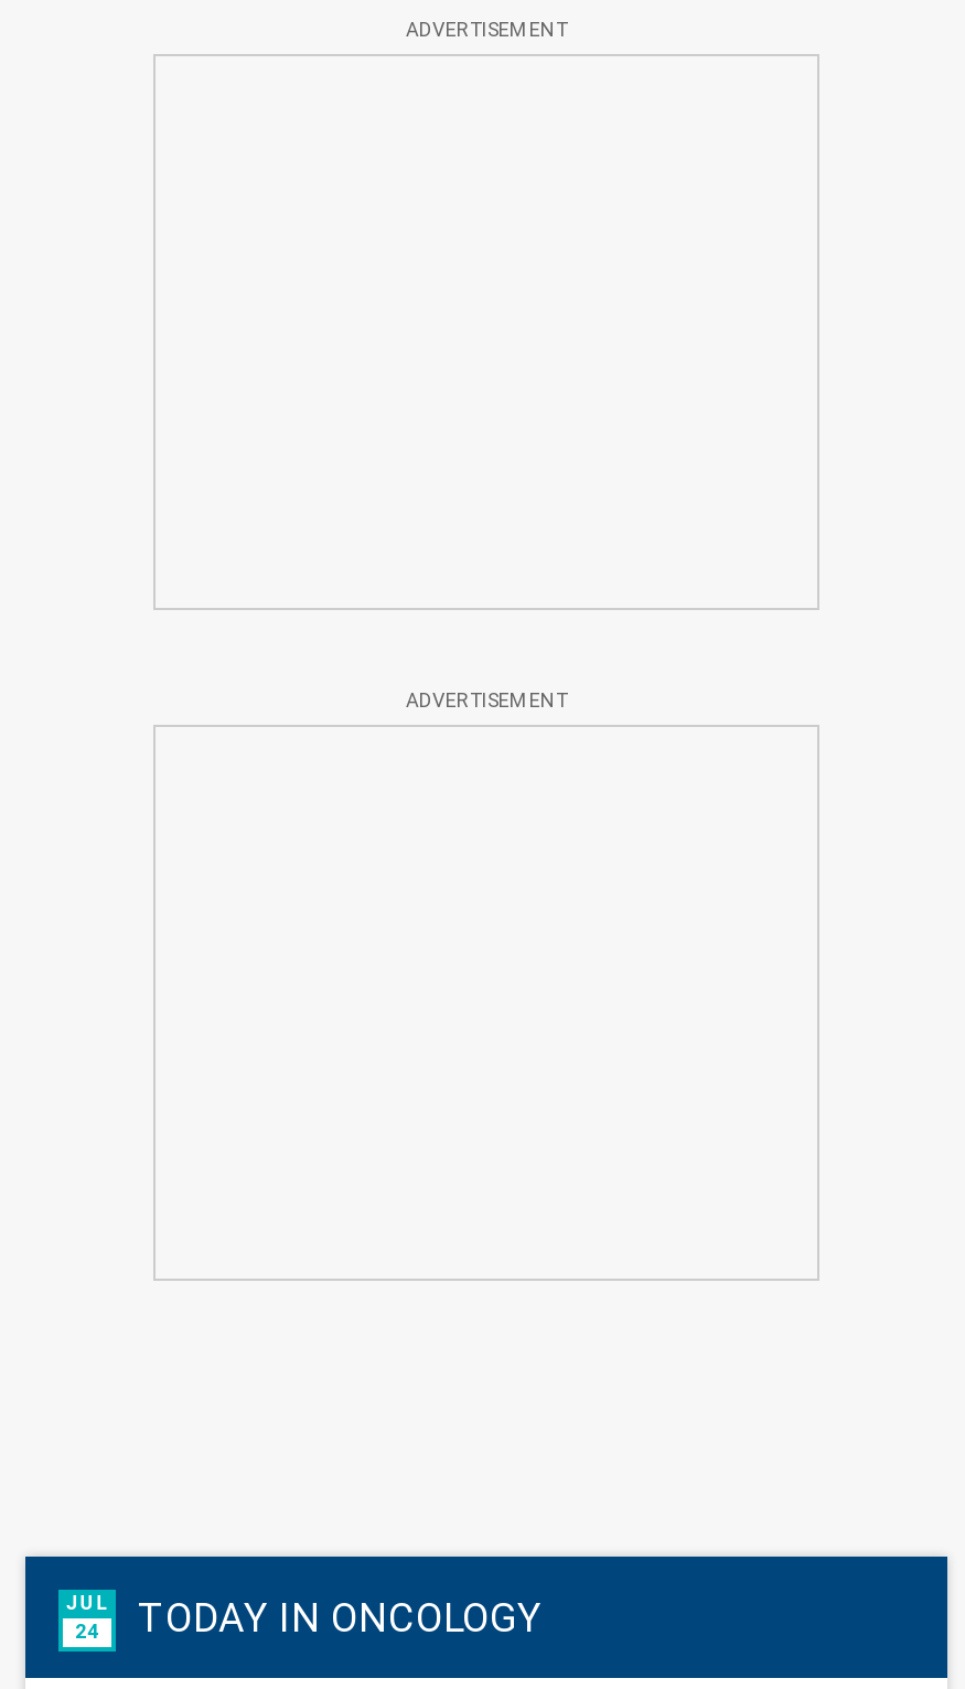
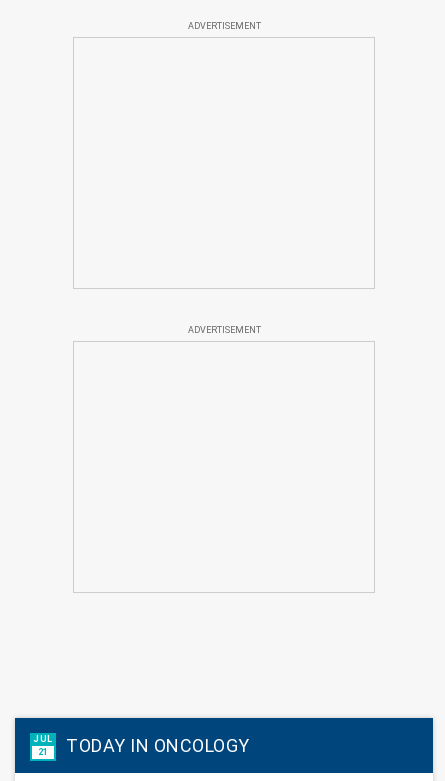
[66,1592,543,1643] JUL 24 TODAY IN ONCOLOGY -> [33,734,249,757] JUL 21 TODAY IN ONCOLOGY

